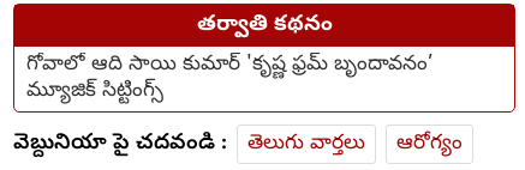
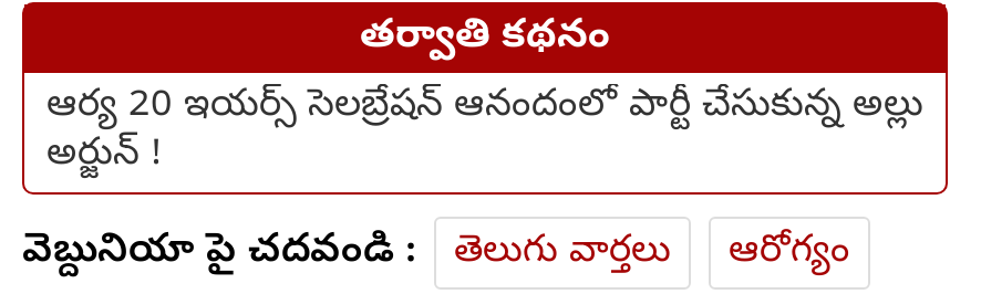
[26,51,432,105] గోవాలో ఆది సాయి కుమార్ 'కృష్ణ ఫ్రమ్ బృందావనం’ | మ్యూజిక్ సిట్టింగ్స్ -> [47,82,923,181] ఆర్య 20 ఇయర్స్ సెలబ్రేషన్ ఆనందంలో పార్టీ చేసుకున్న అల్లు | అర్జున్ !

